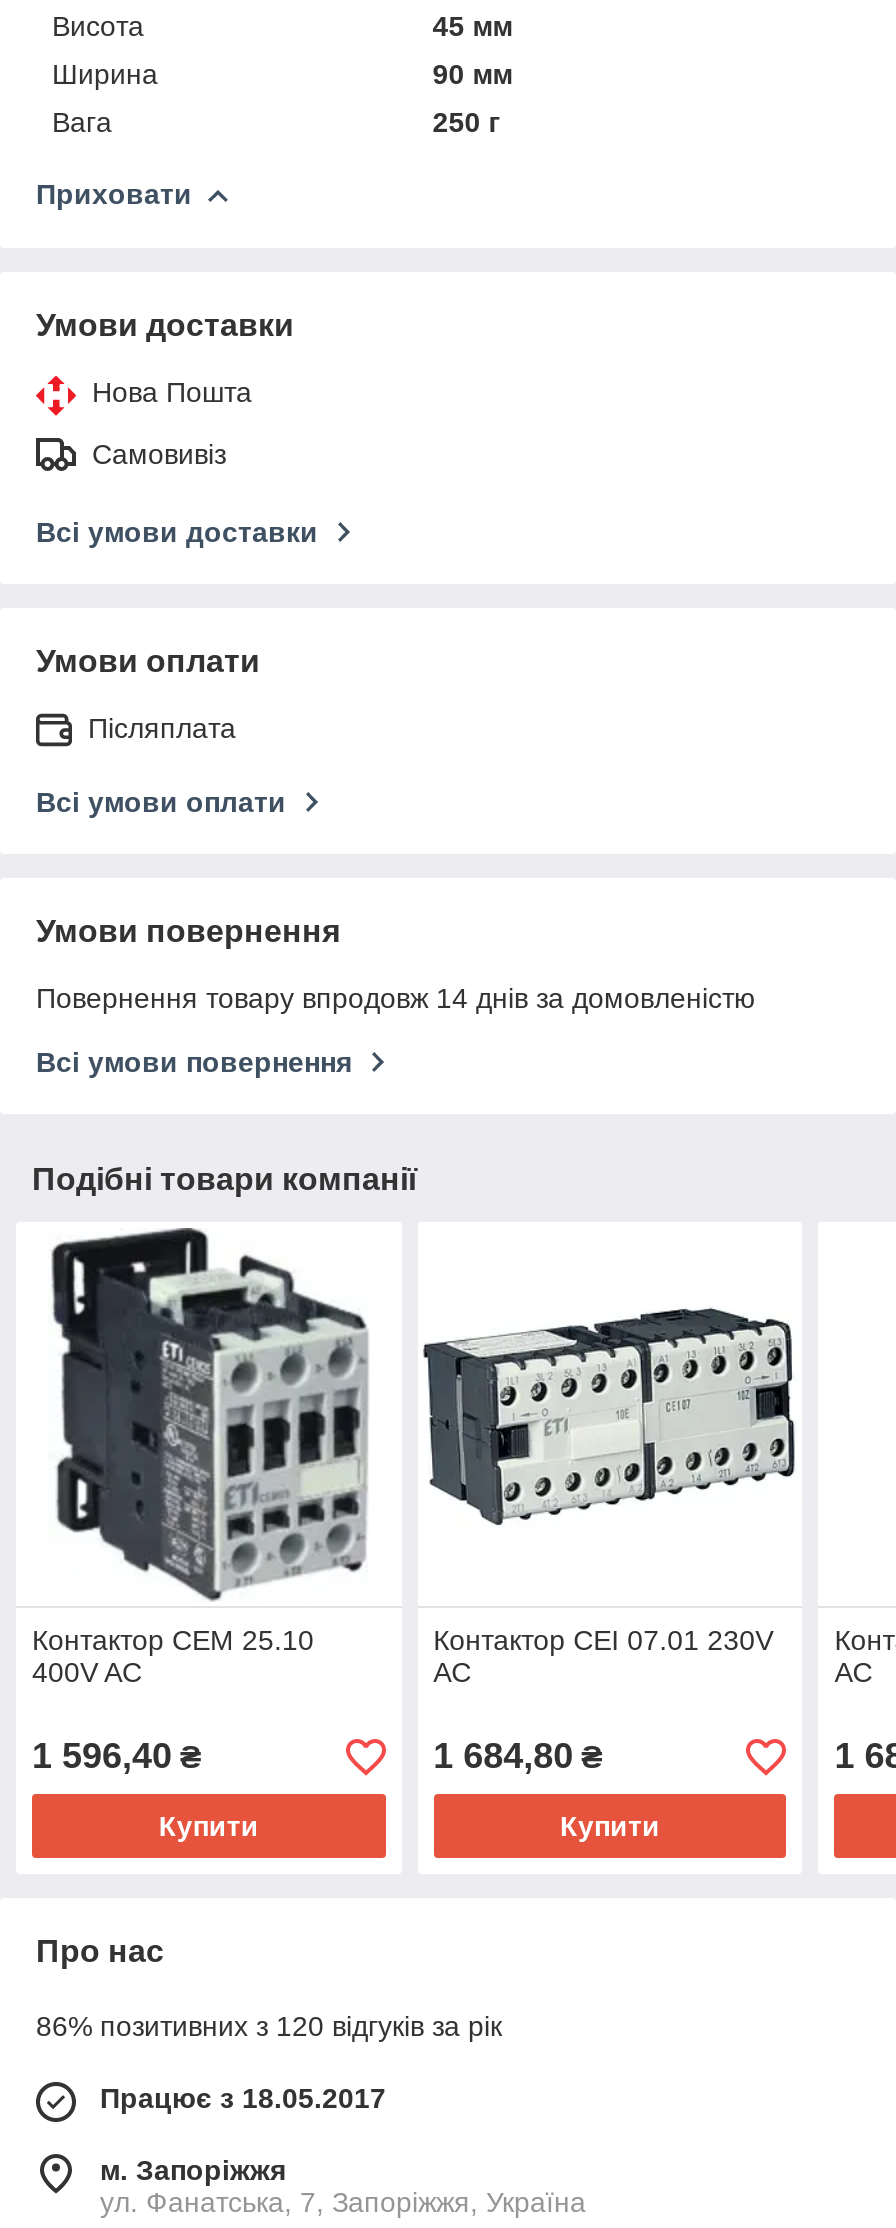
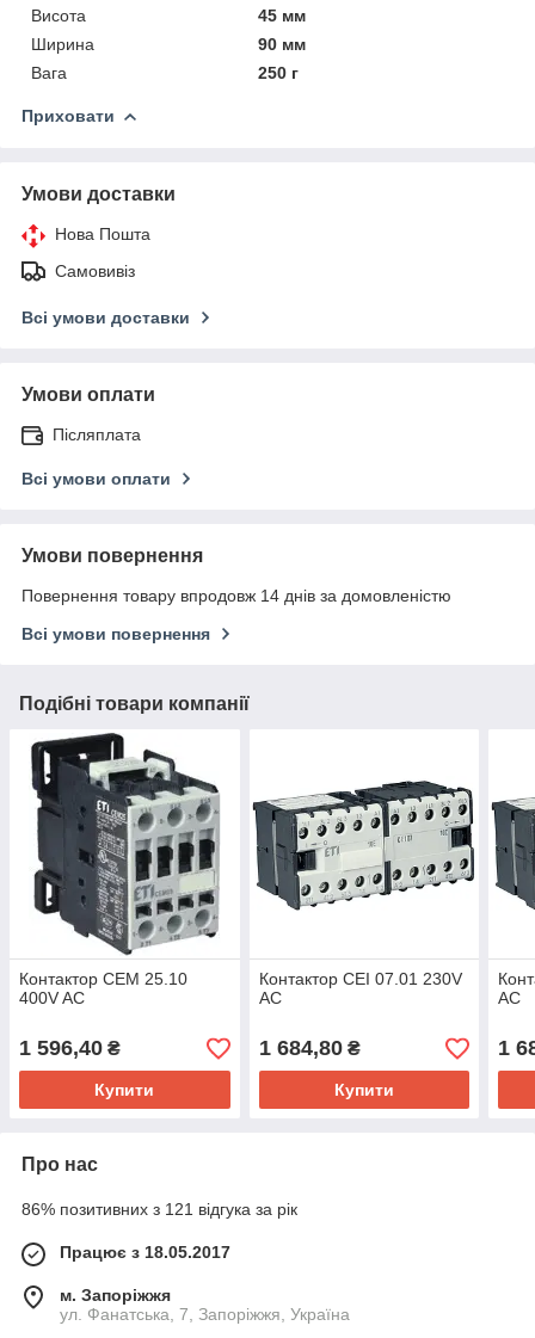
none -> [491,796,531,911] [image]
[36,2011,502,2043] 86% позитивних з 120 відгуків за рік -> [21,1200,297,1219] 86% позитивних з 121 відгука за рік

